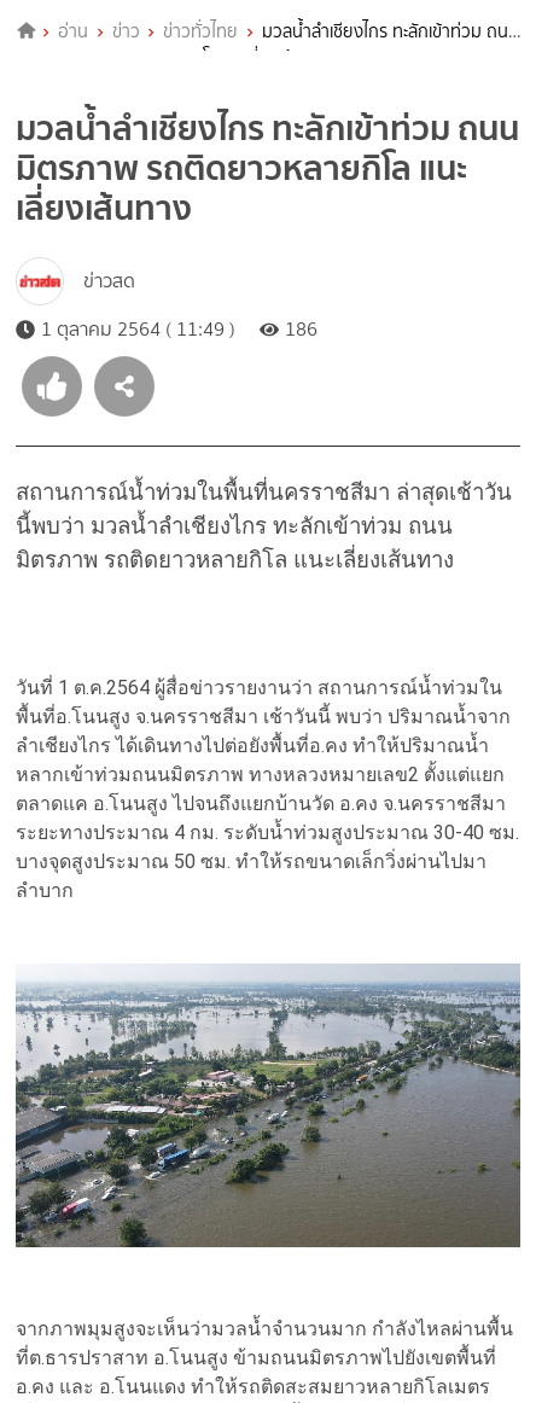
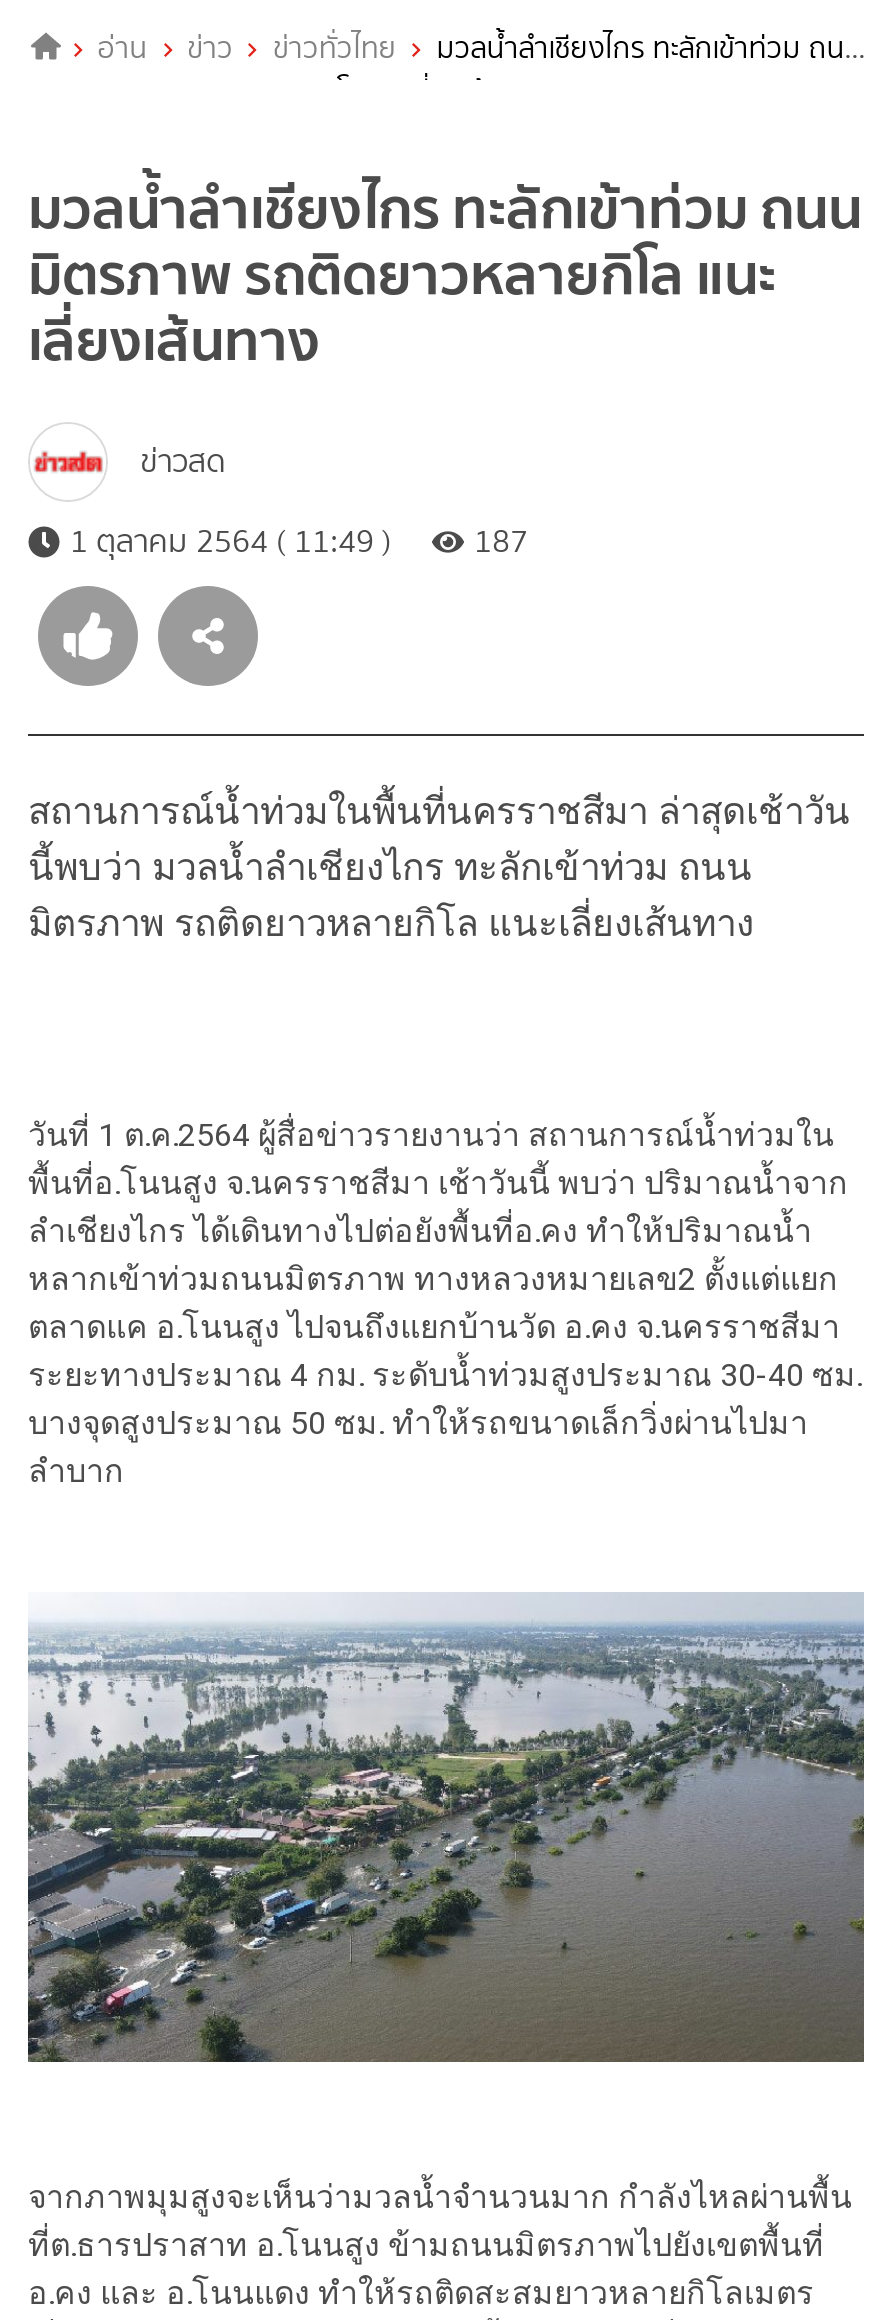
[41,315,317,343] 1 ตุลาคม 2564 ( 11:49 ) 186 -> [70,518,528,564] 1 ตุลาคม 2564 ( 11:49 ) 187

